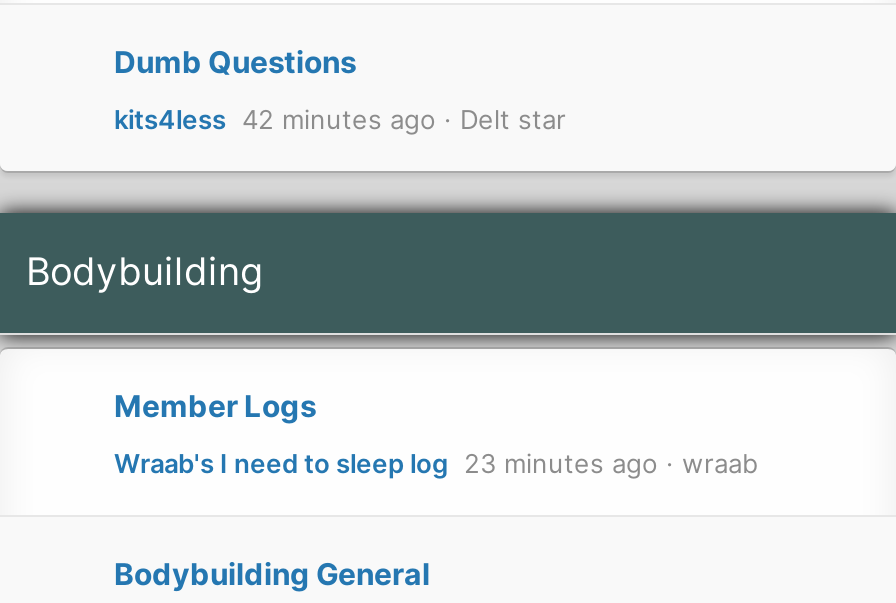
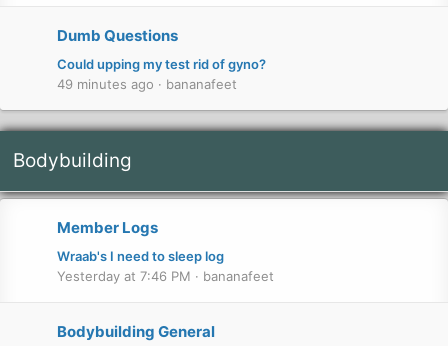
[114,103,566,135] kits4less 42 minutes ago | Delt star -> [57,56,266,92] Could upping my test rid of gyno? | 49 minutes ago | bananafeet
[114,447,758,479] Wraab's I need to sleep log 23 minutes ago | wraab -> [57,248,274,284] Wraab's I need to sleep log | Yesterday at 7:46 PM | bananafeet

